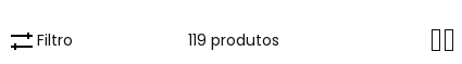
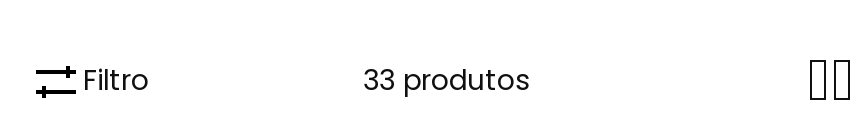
[188,29,279,51] 119 produtos -> [363,60,529,100] 33 produtos

